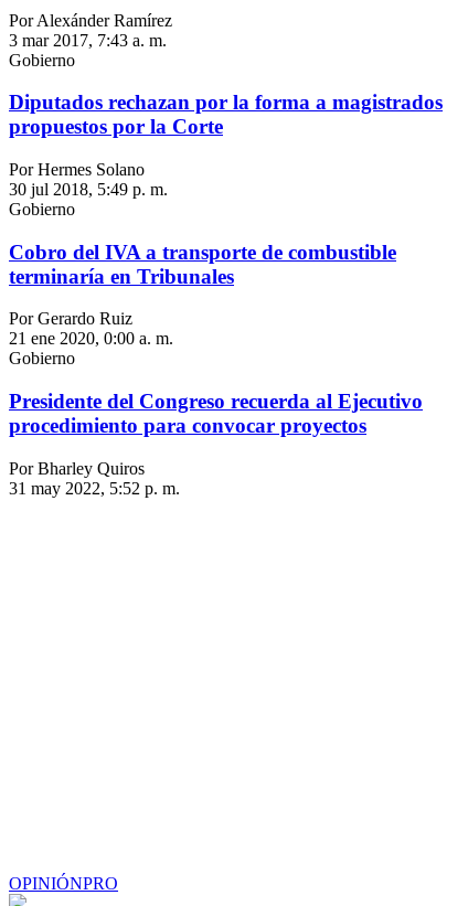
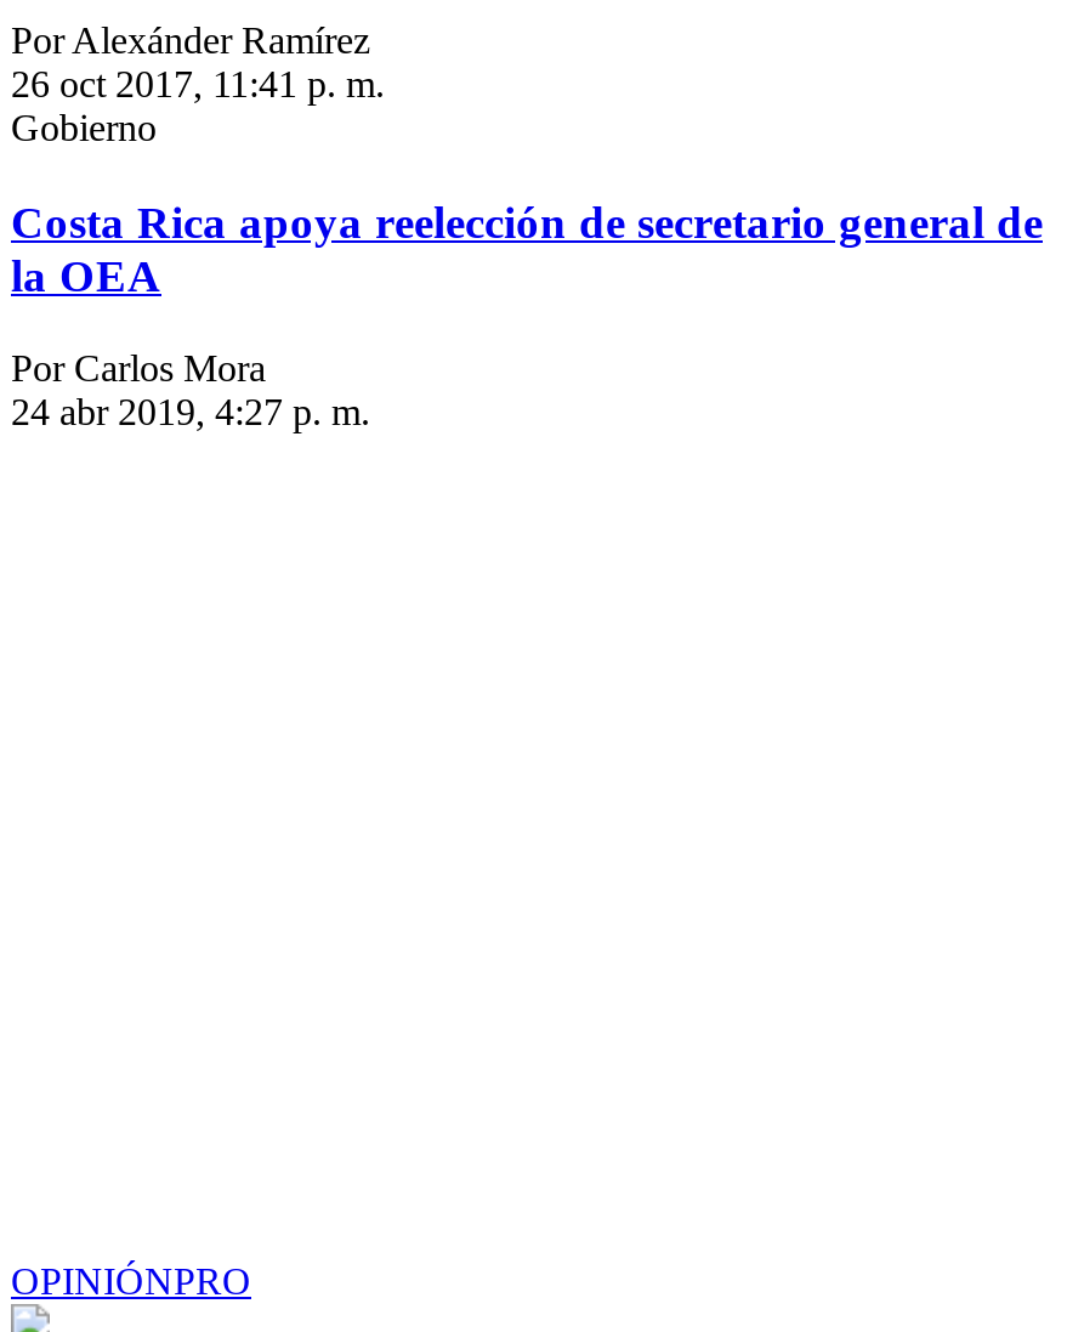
[9,30,167,49] 3 mar 2017, 7:43 a. m. -> [11,63,385,105] 26 oct 2017, 11:41 p. m.
[9,91,443,498] Diputados rechazan por la forma a magistrados | propuestos por la Corte | Por Hermes Solano | 30 jul 2018, 5:49 p. m. | Gobierno | Cobro del IVA a transporte de combustible | terminaría en Tribunales | Por Gerardo Ruiz | 21 ene 2020, 0:00 a. m. | Gobierno | Presidente del Congreso recuerda al Ejecutivo | procedimiento para convocar proyectos | Por Bharley Quiros | 31 may 2022, 5:52 p. m. -> [11,196,1043,433] Costa Rica apoya reelección de secretario general de | la OEA | Por Carlos Mora | 24 abr 2019, 4:27 p. m.

